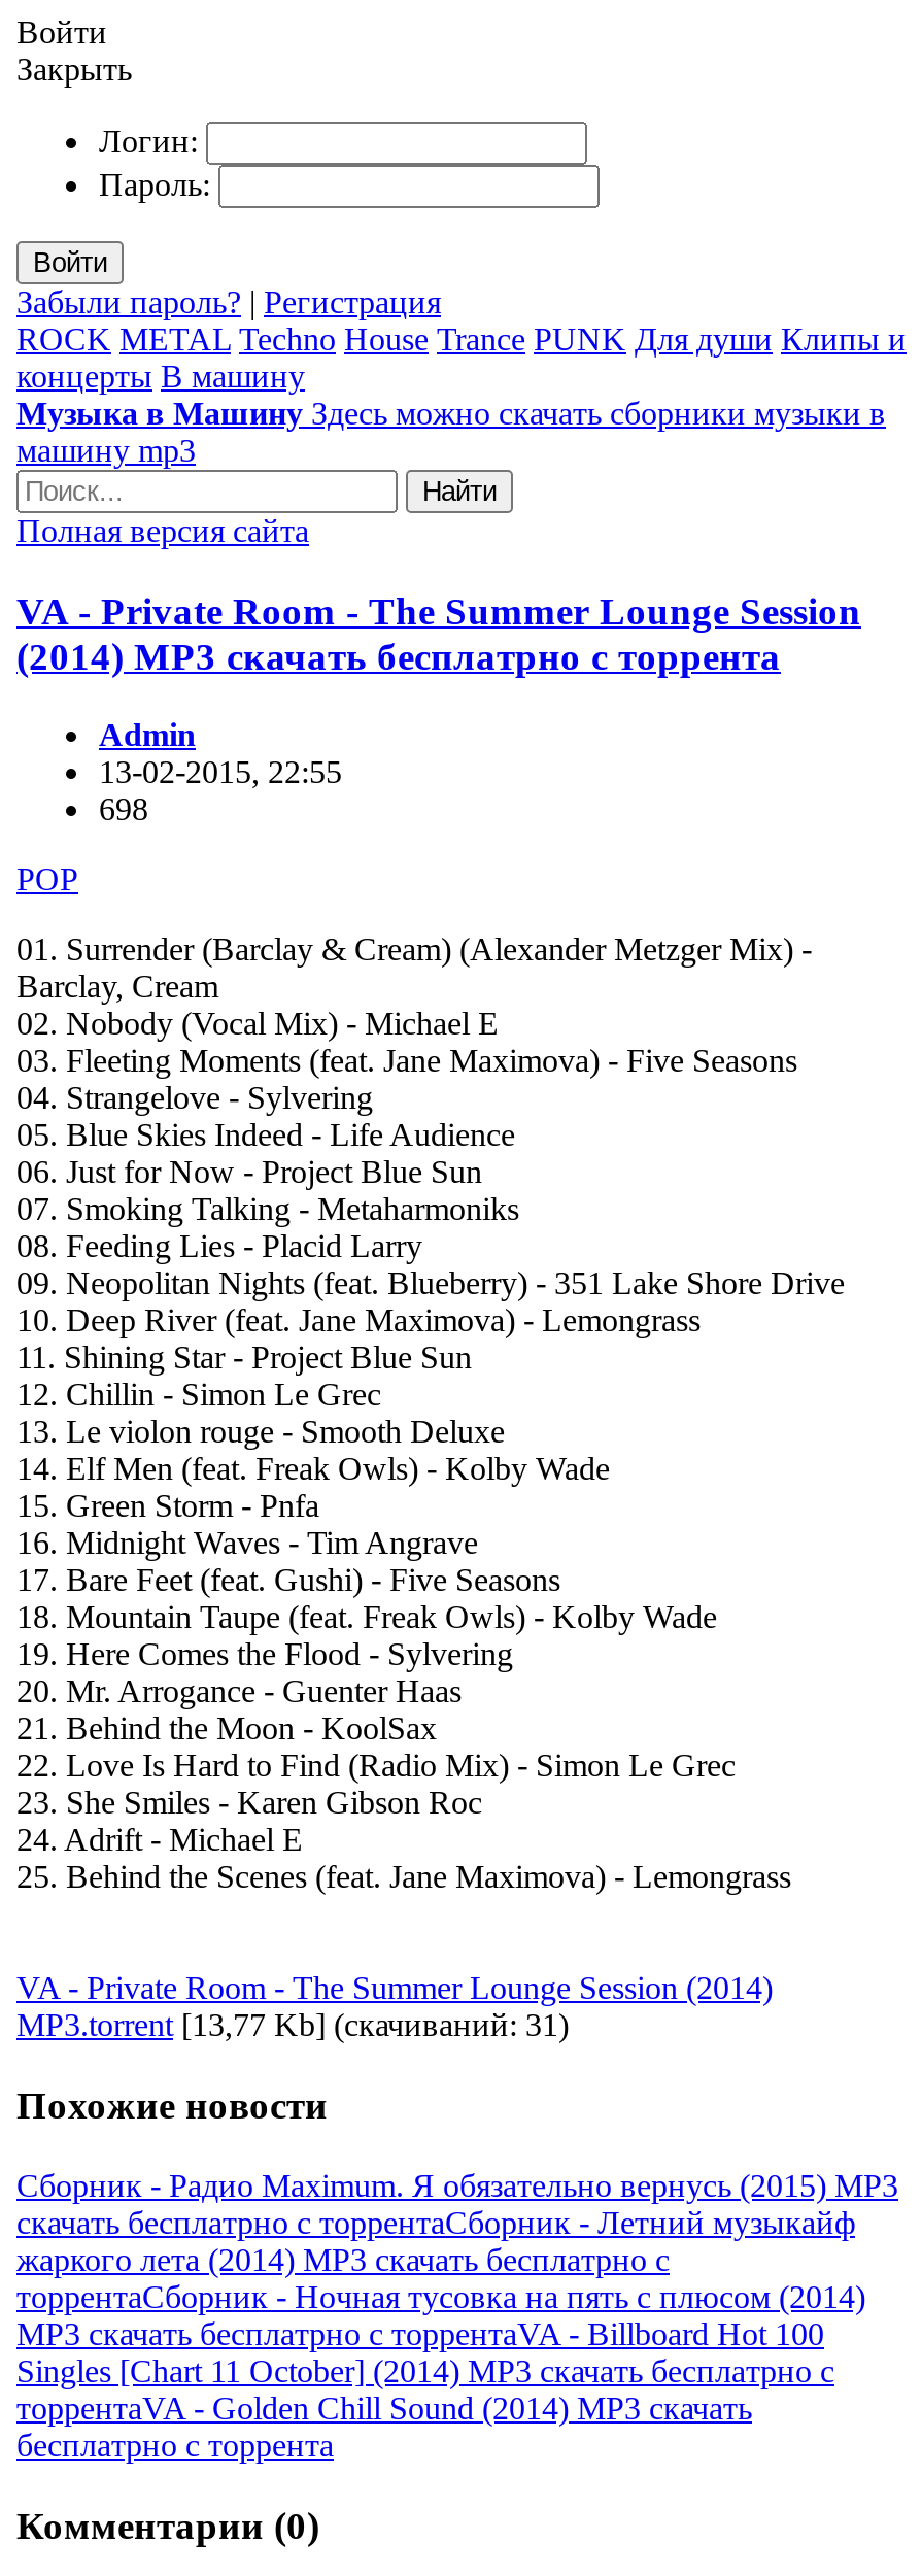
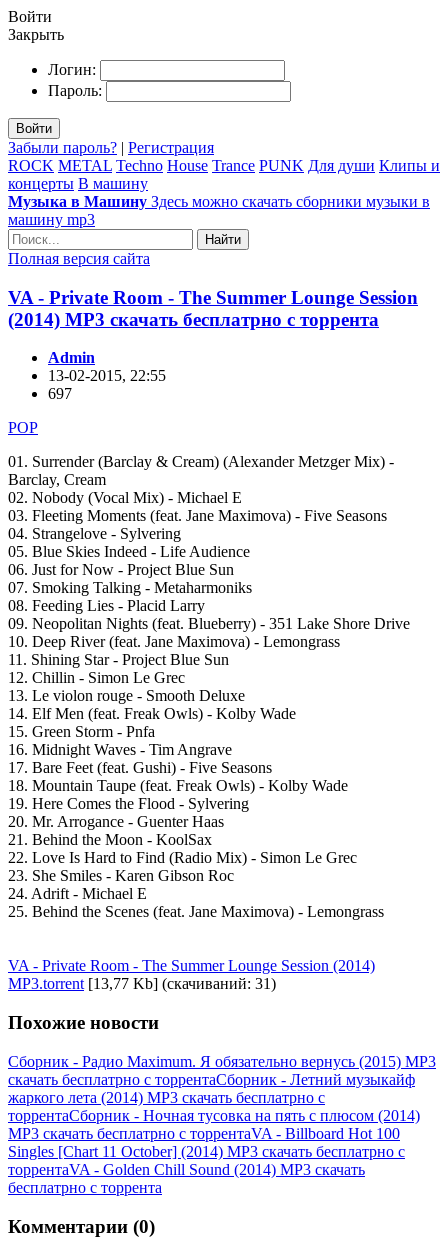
[99,792,148,827] 698 -> [48,385,72,402] 697

